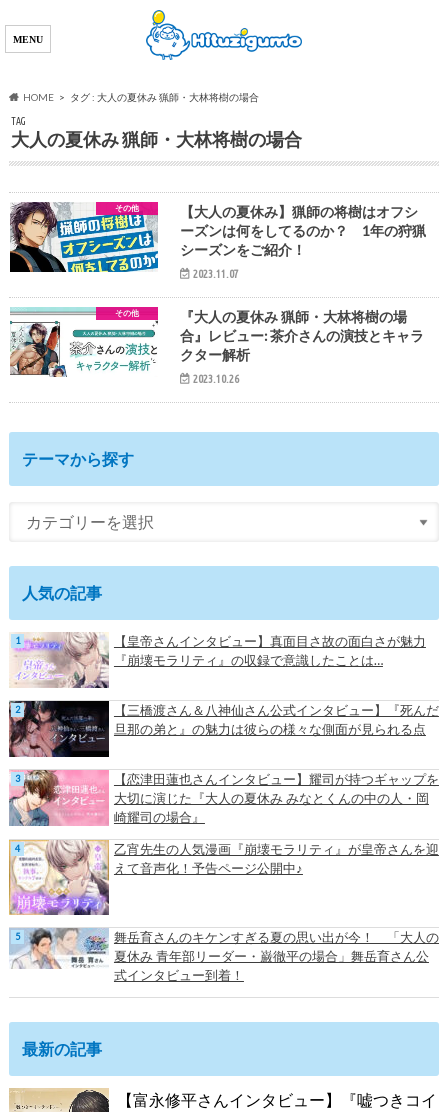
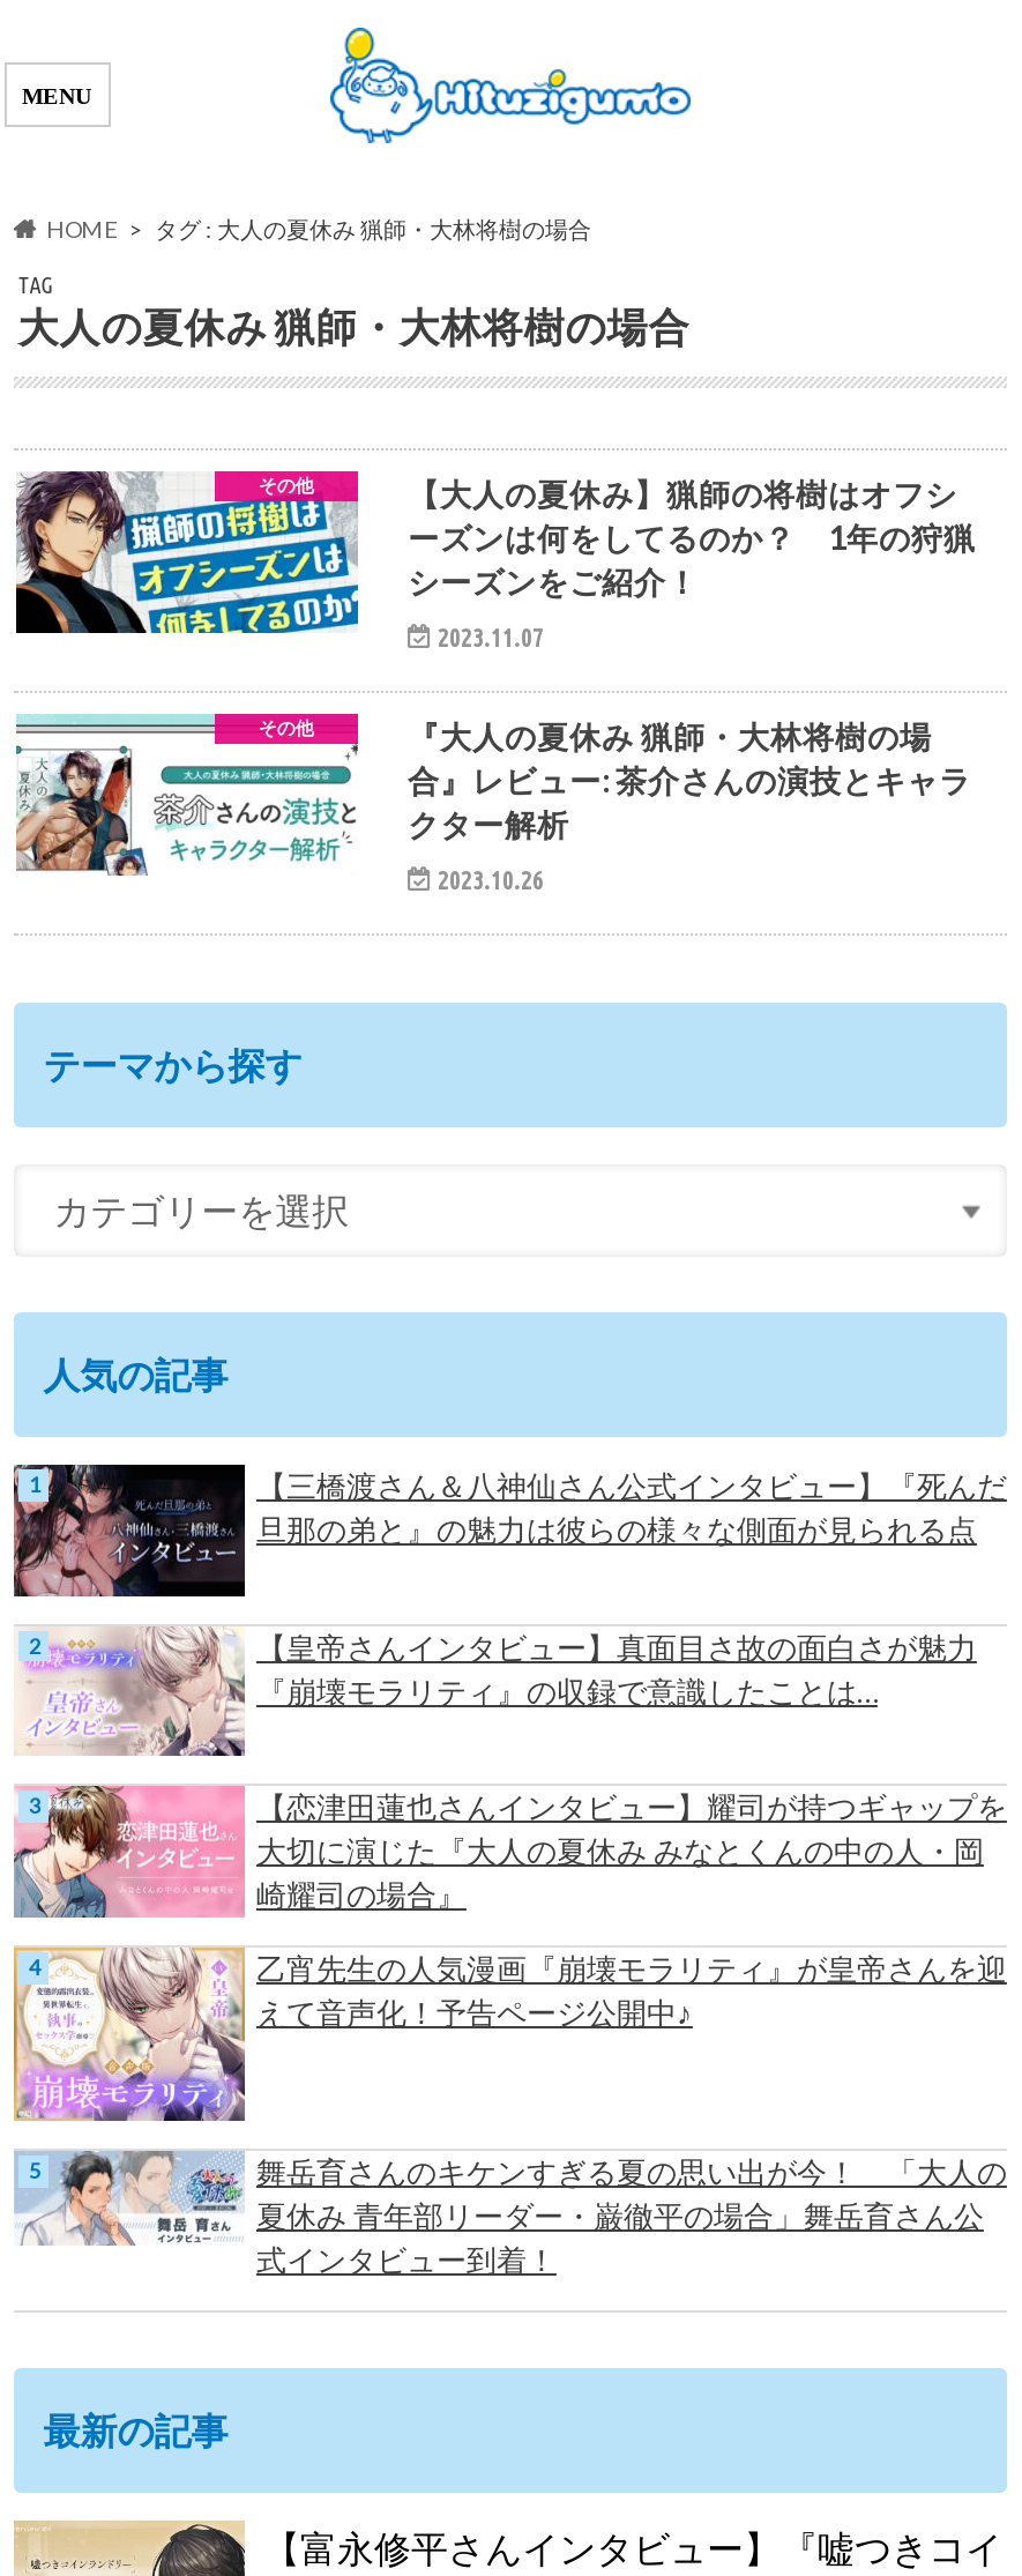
moved [11,631,426,690] -> [18,1624,977,1760]: [image] | 【皇帝さんインタビュー】真面目さ故の面白さが魅力 | 『崩壊モラリティ』の収録で意識したことは…
moved [8,700,439,758] -> [12,1462,1007,1599]: [image] | 【三橋渡さん＆八神仙さん公式インタビュー】『死んだ | 旦那の弟と』の魅力は彼らの様々な側面が見られる点

